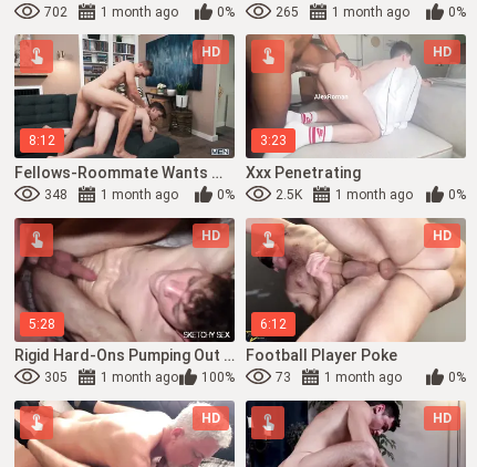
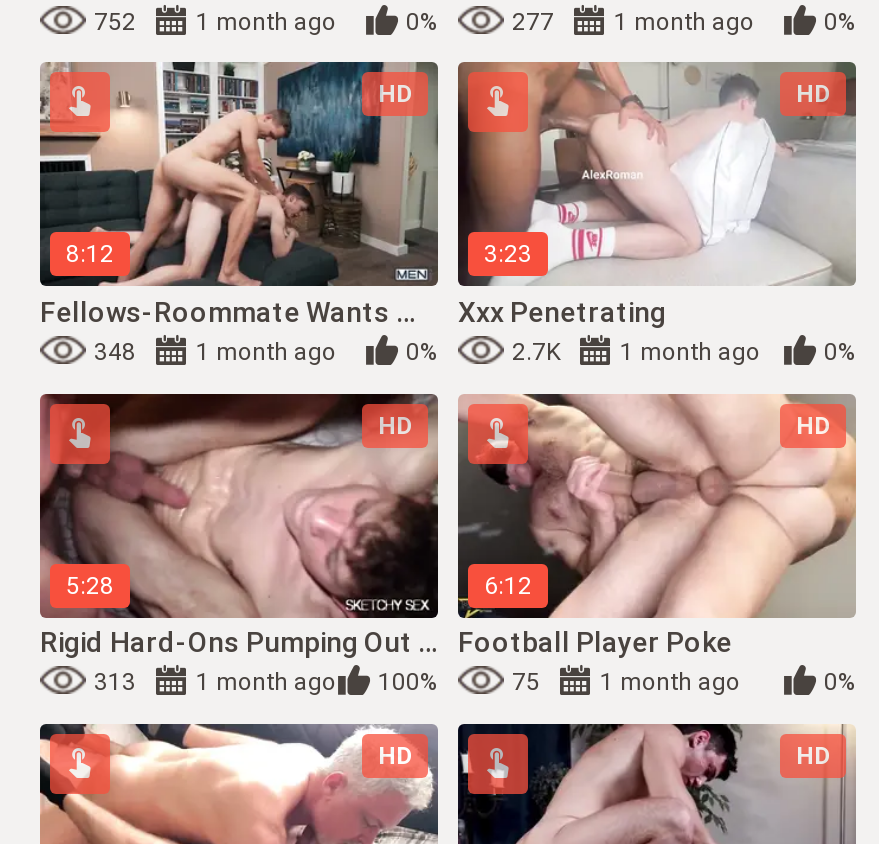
[44,4,68,19] 702 -> [94,7,136,35] 752
[276,4,299,19] 265 -> [512,7,554,35] 277
[276,187,302,202] 2.5K -> [512,338,560,366] 2.7K
[44,370,68,385] 305 -> [94,669,136,697] 313
[276,370,291,385] 73 -> [512,669,540,697] 75

